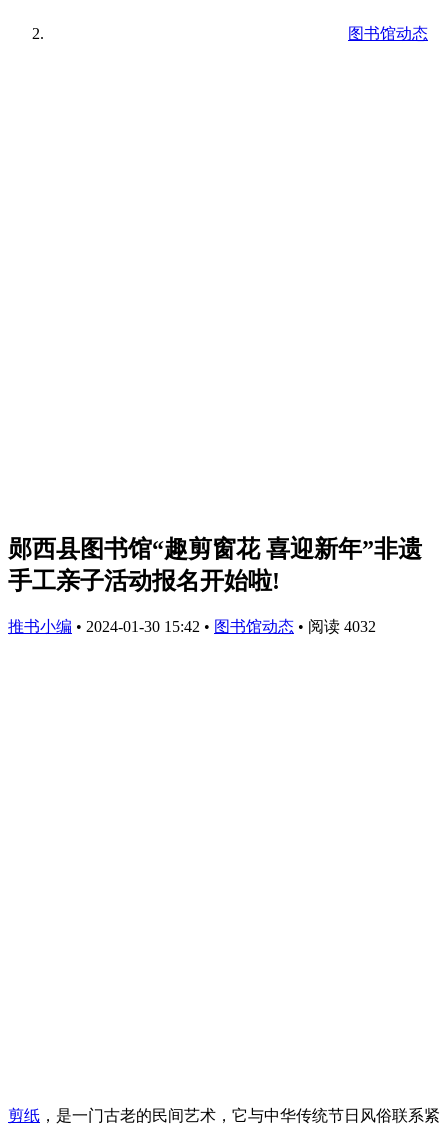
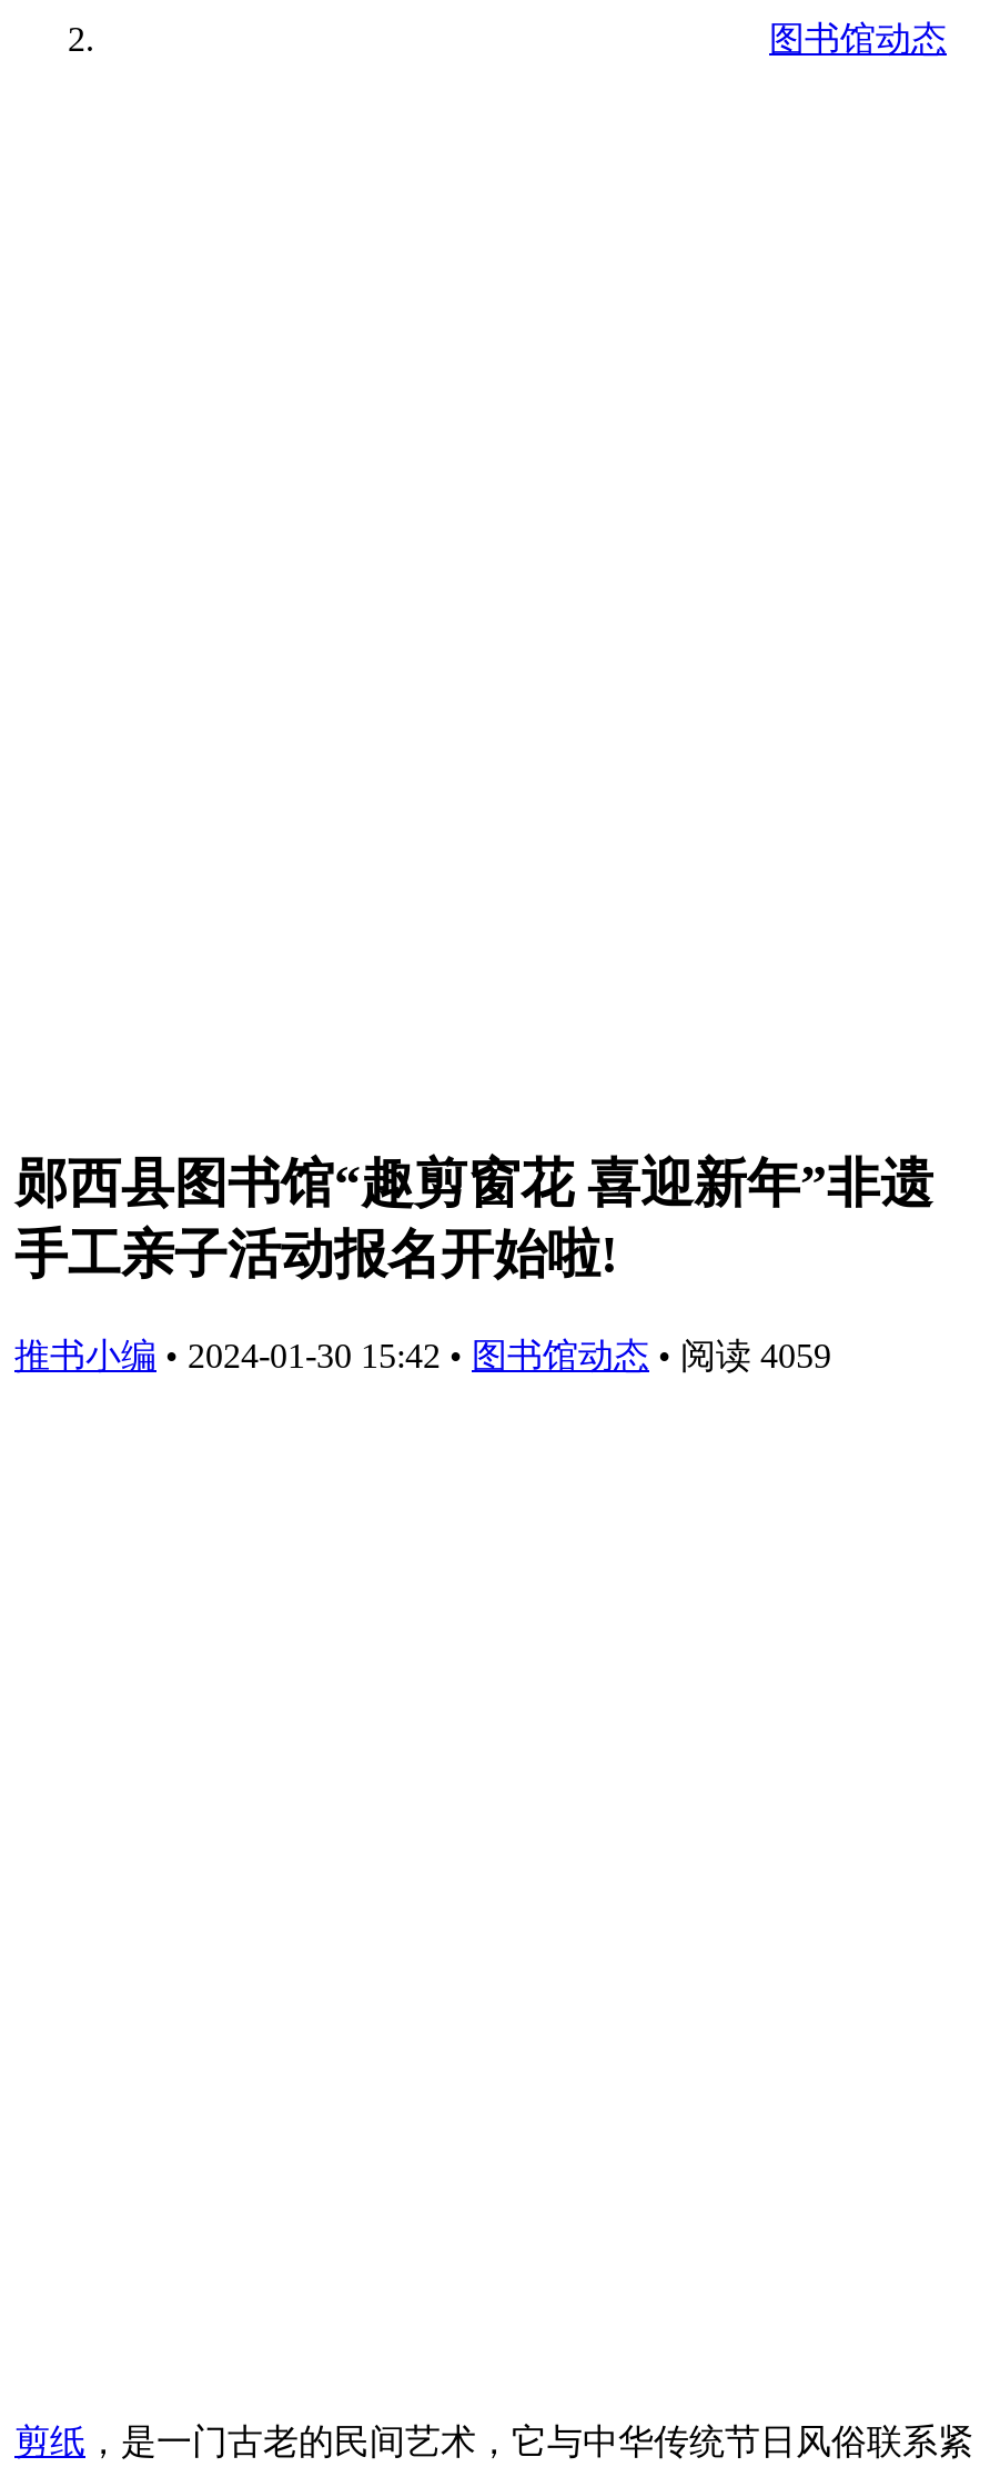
[8,618,376,635] 推书小编 • 2024-01-30 15:42 • 图书馆动态 • 阅读 4032 -> [14,1336,831,1374] 推书小编 • 2024-01-30 15:42 • 图书馆动态 • 阅读 4059

